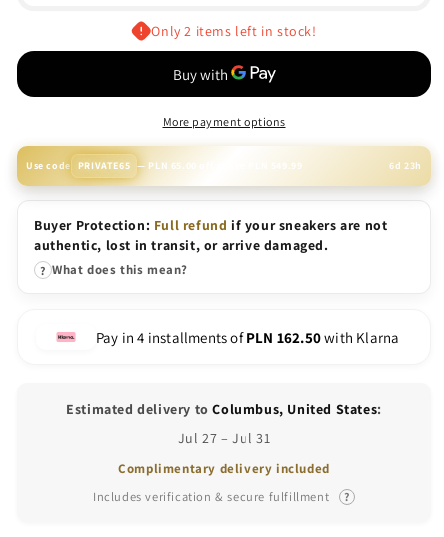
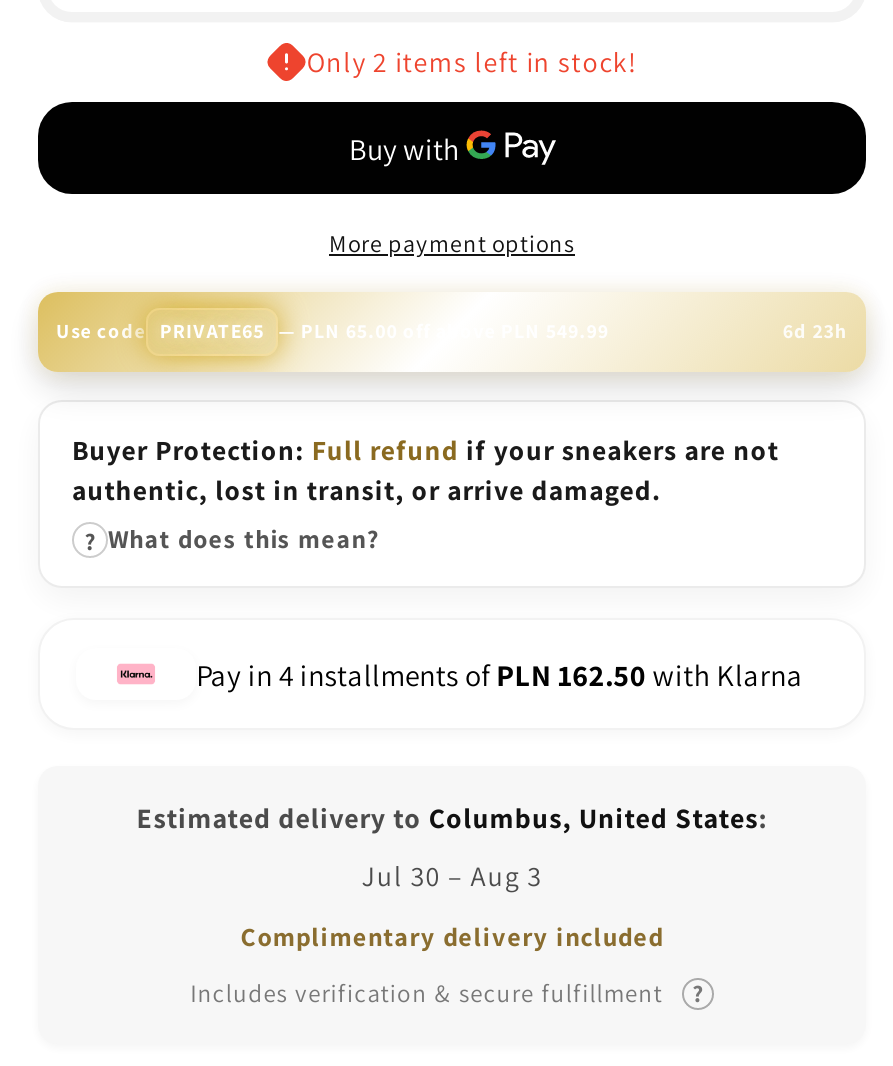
[177,429,270,447] Jul 27 – Jul 31 -> [362,858,542,894] Jul 30 – Aug 3

